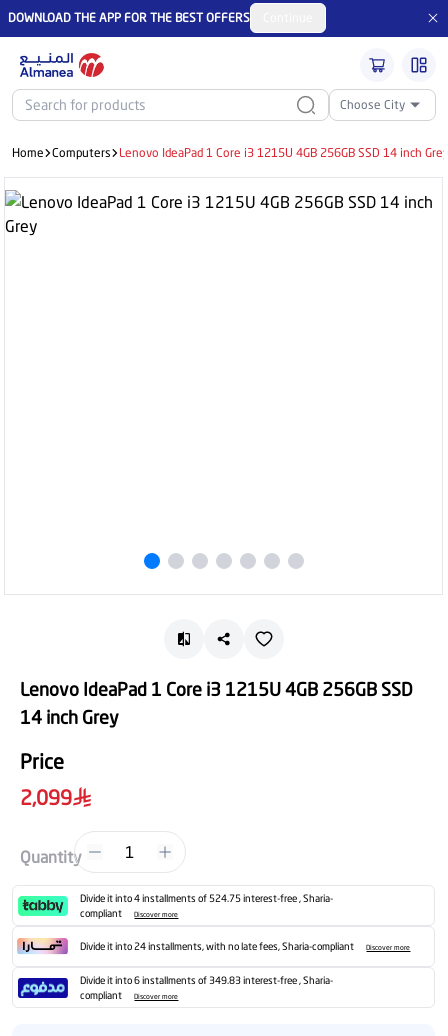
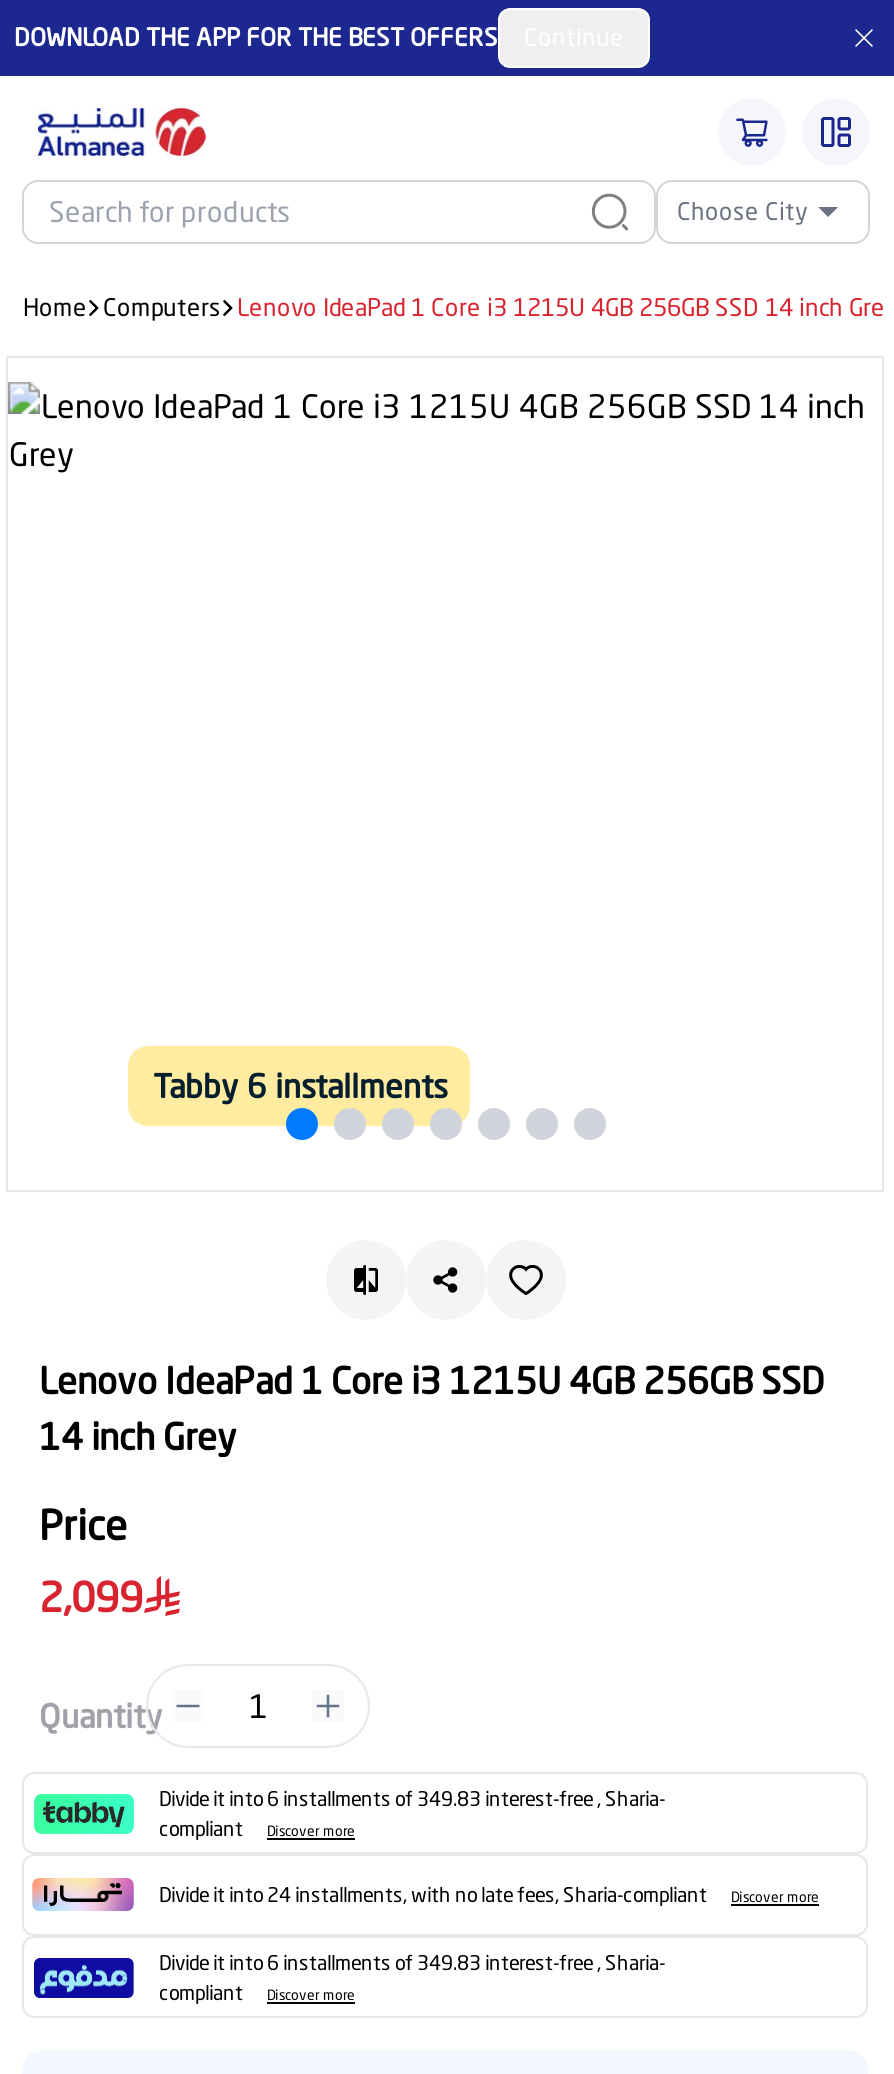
none -> [153,1066,447,1104] Tabby 6 installments
[80,891,333,903] Divide it into 4 installments of 524.75 interest-free , Sharia- -> [159,1785,665,1809] Divide it into 6 installments of 349.83 interest-free , Sharia-

